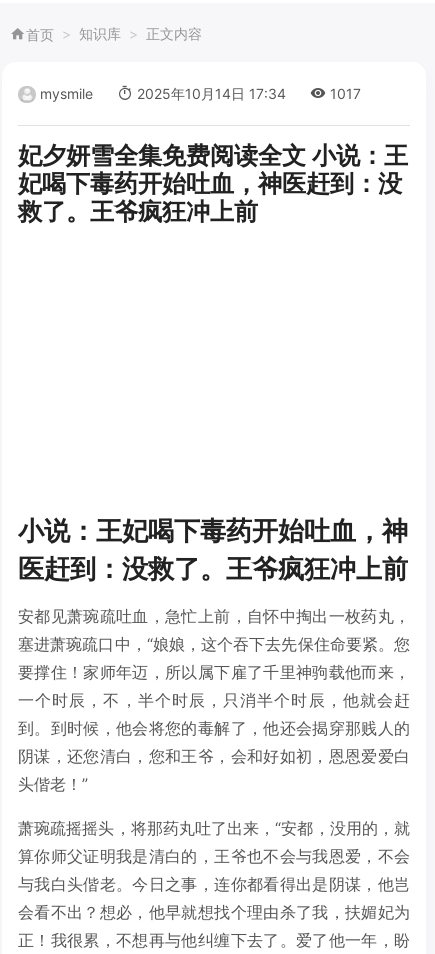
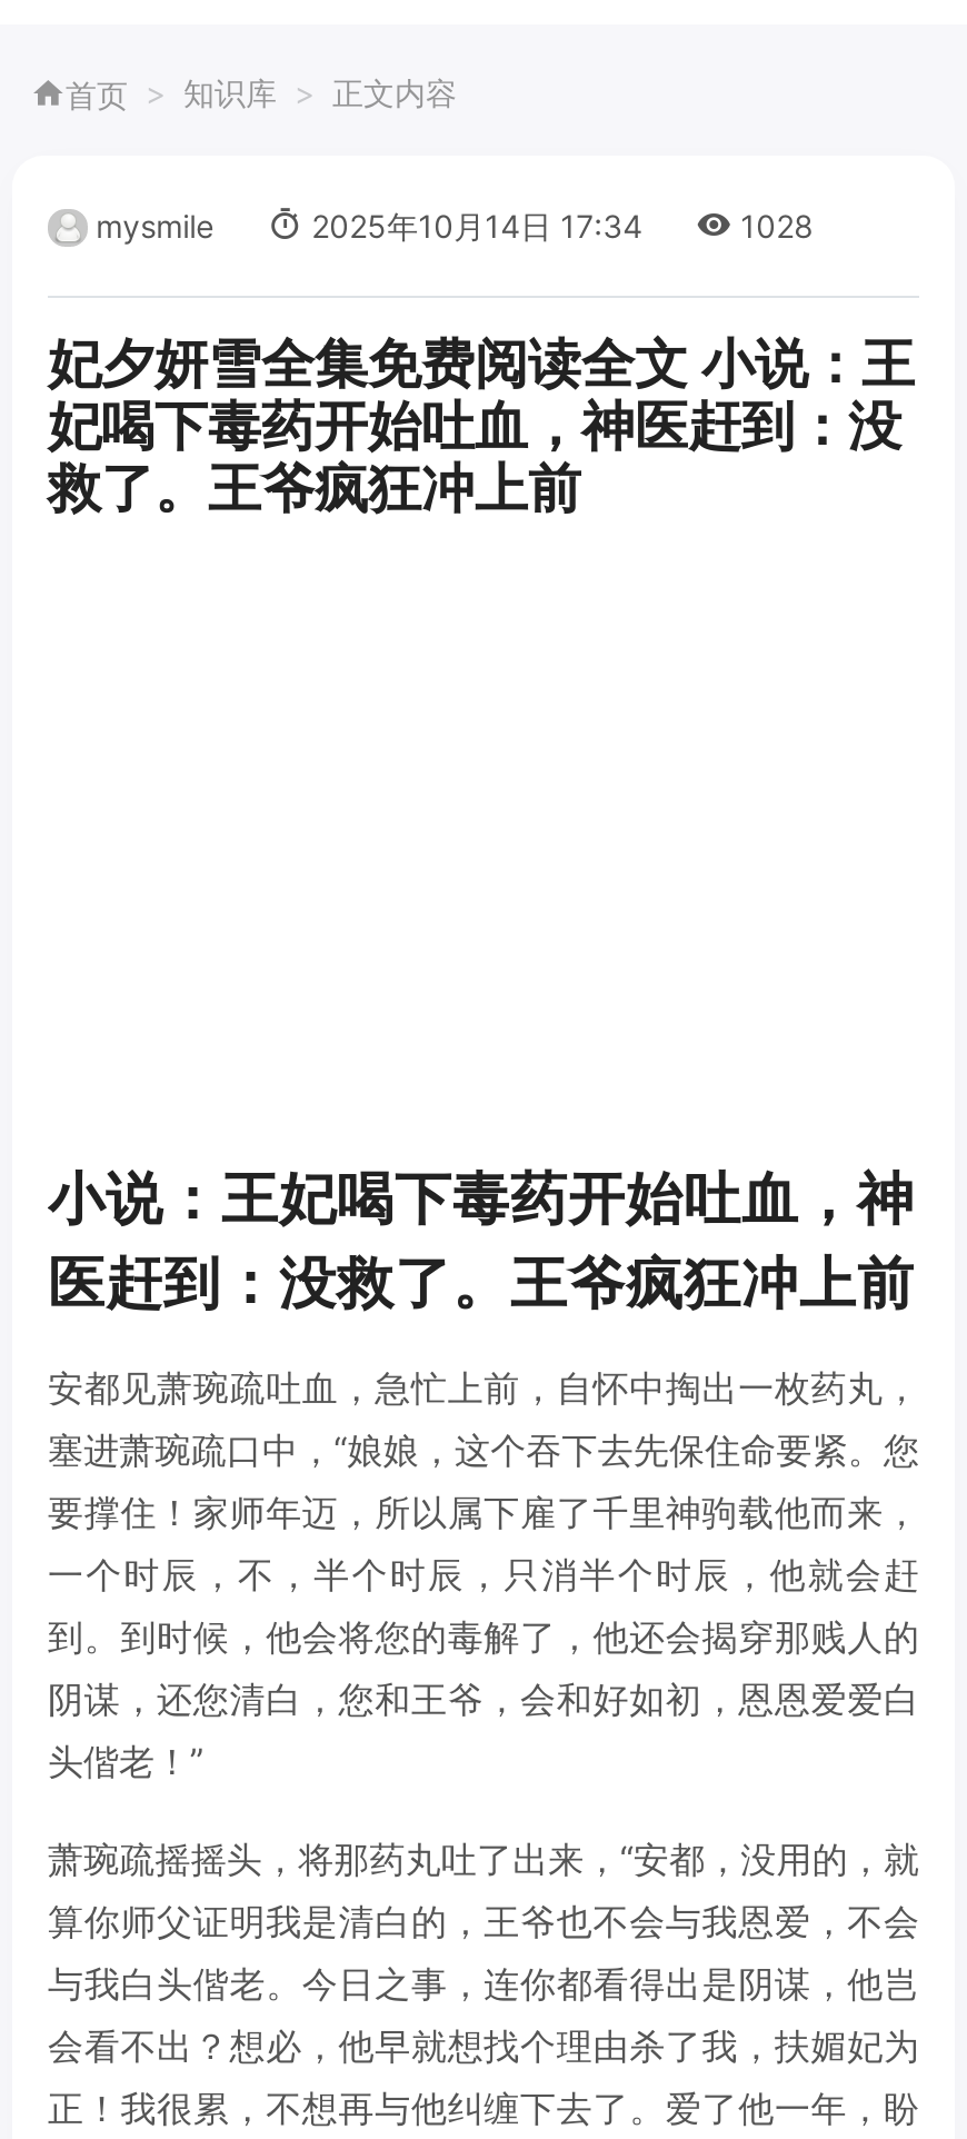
[330,85,361,102] 1017 -> [740,207,814,245] 1028

